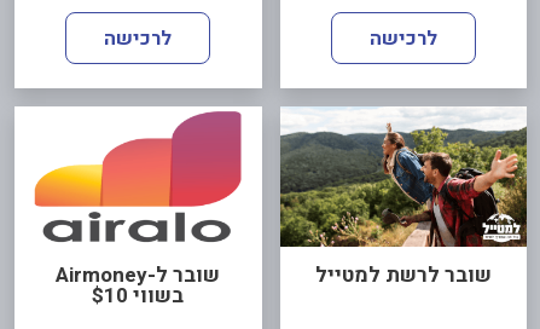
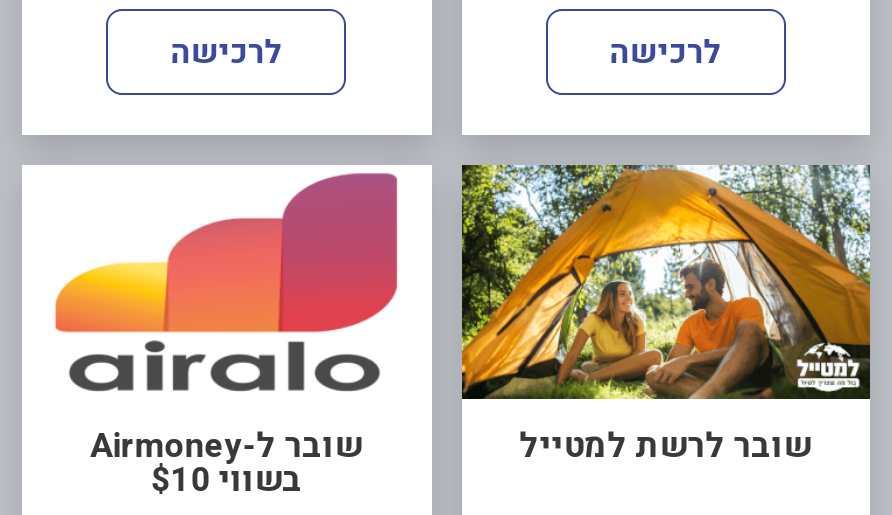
[279,105,528,248] [image] -> [460,162,872,402] [image]

